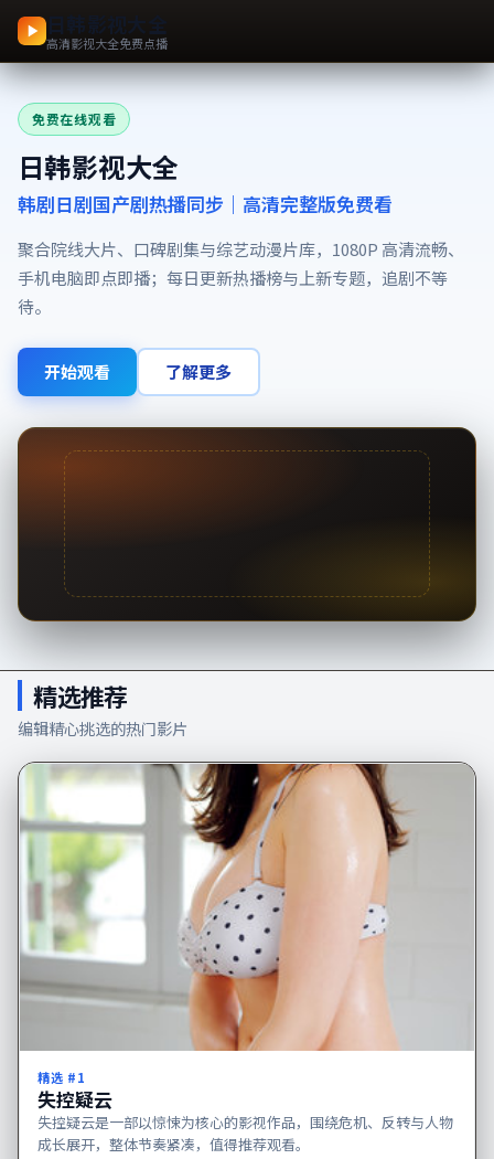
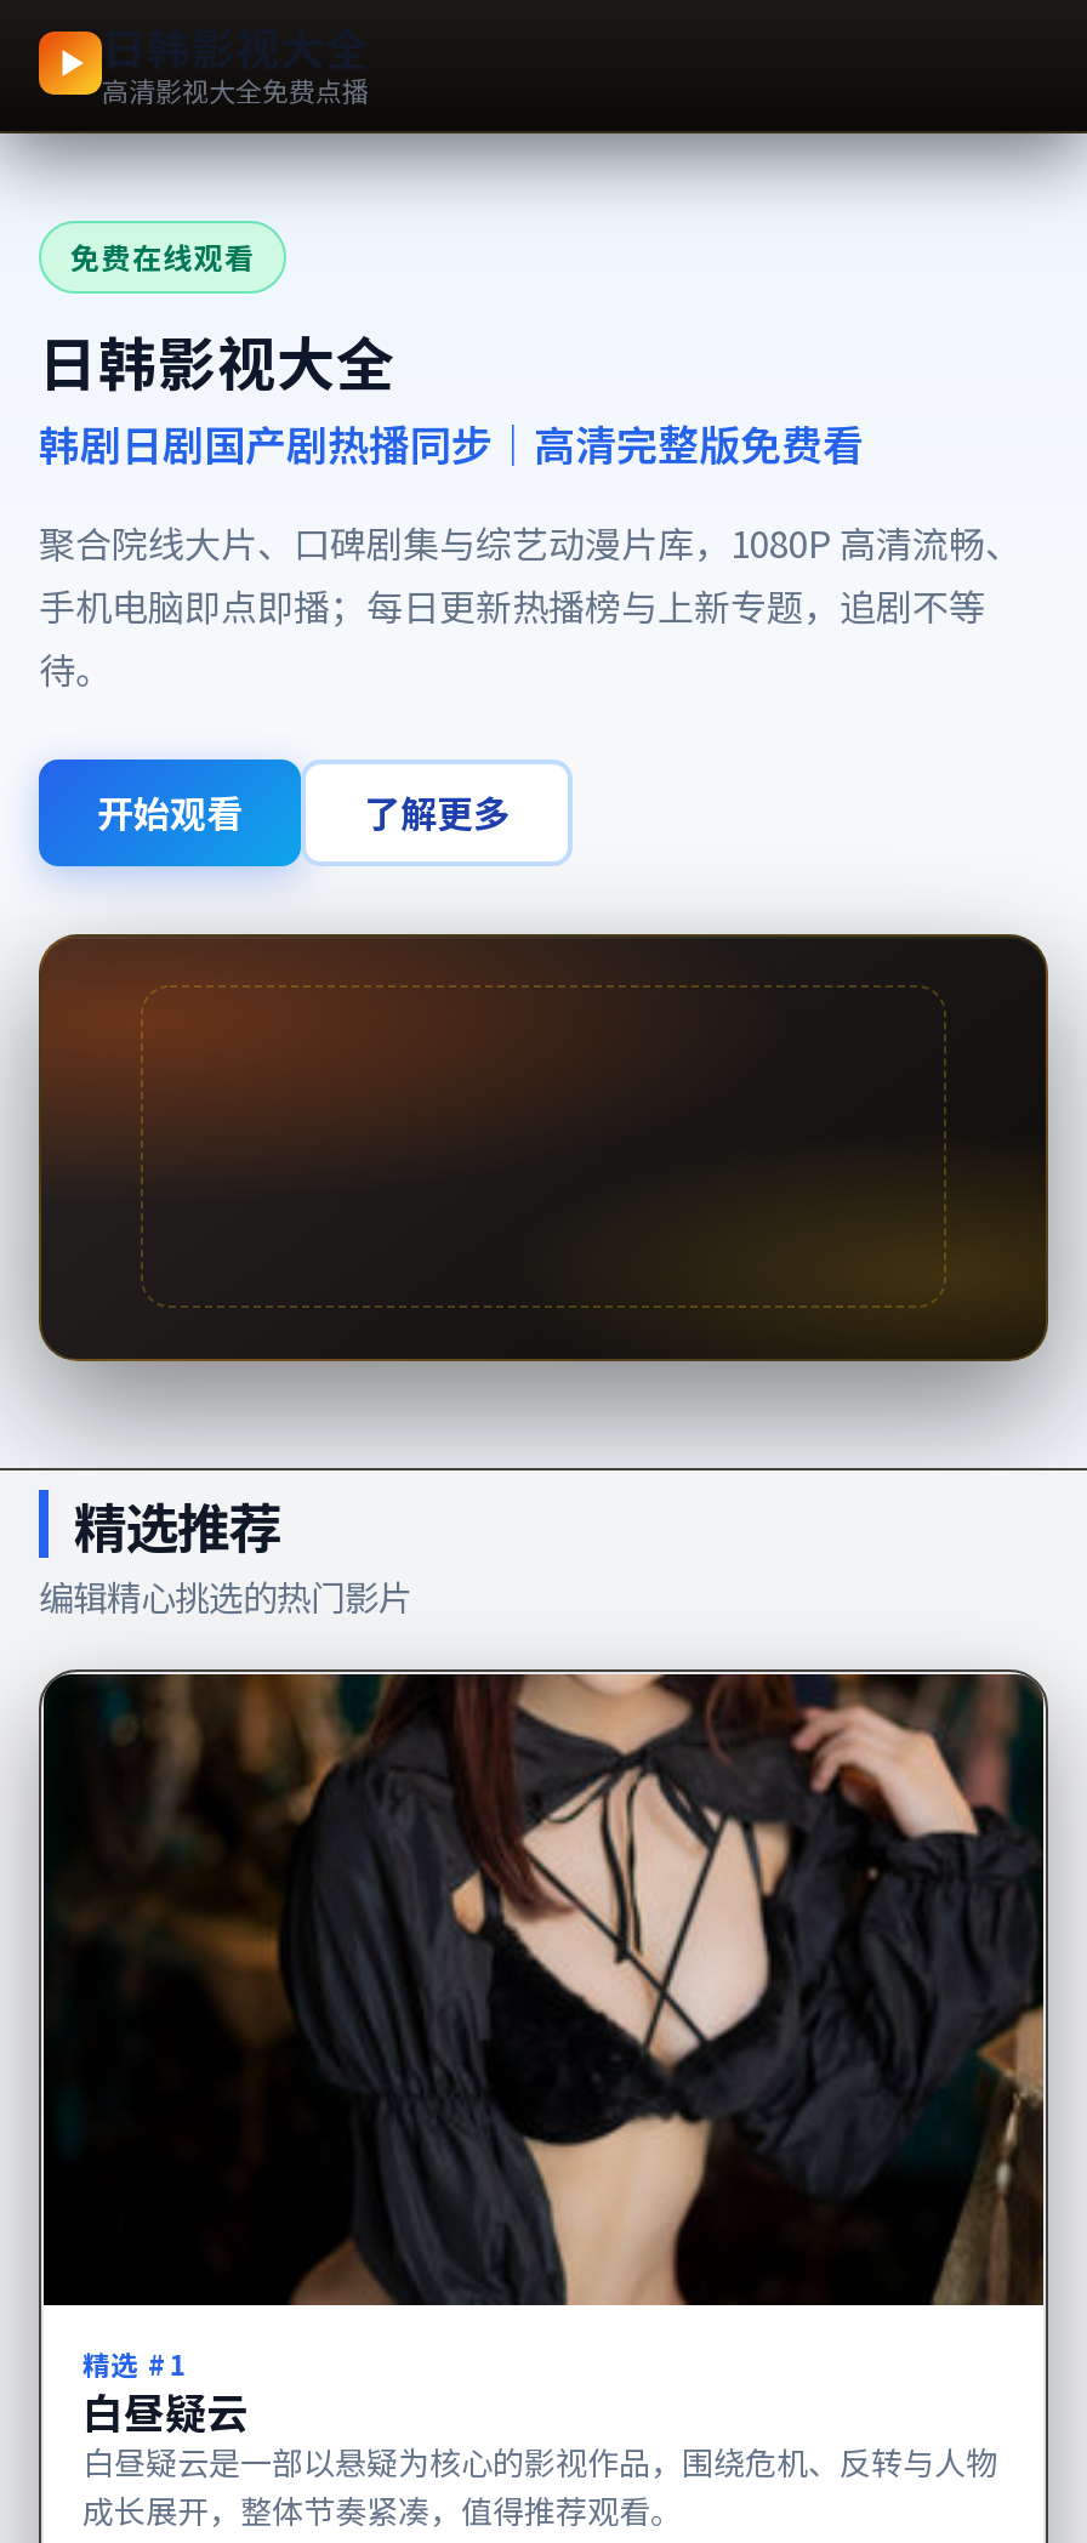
[19,763,475,1113] [image] | 失控疑云 -> [41,1672,1046,2441] [image] | 白昼疑云
[37,1111,453,1132] 失控疑云是一部以惊悚为核心的影视作品，围绕危机、反转与人物 -> [82,2438,997,2485] 白昼疑云是一部以悬疑为核心的影视作品，围绕危机、反转与人物

